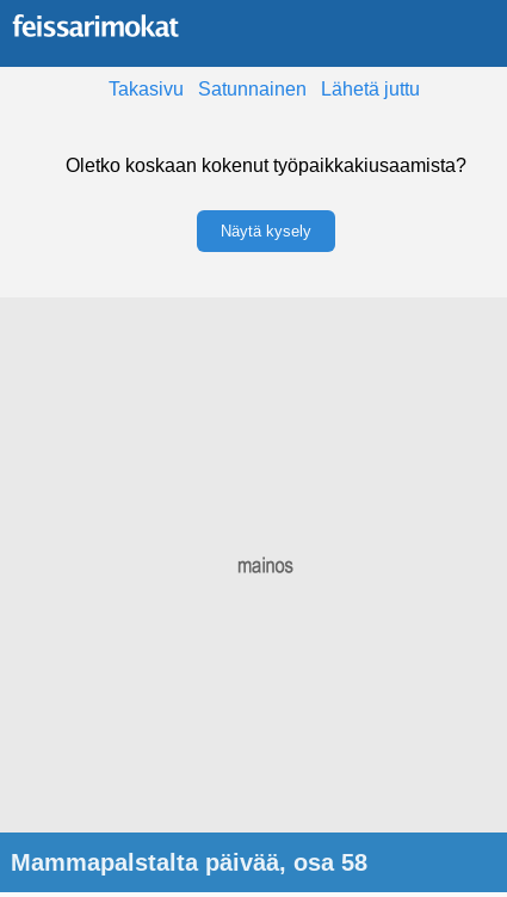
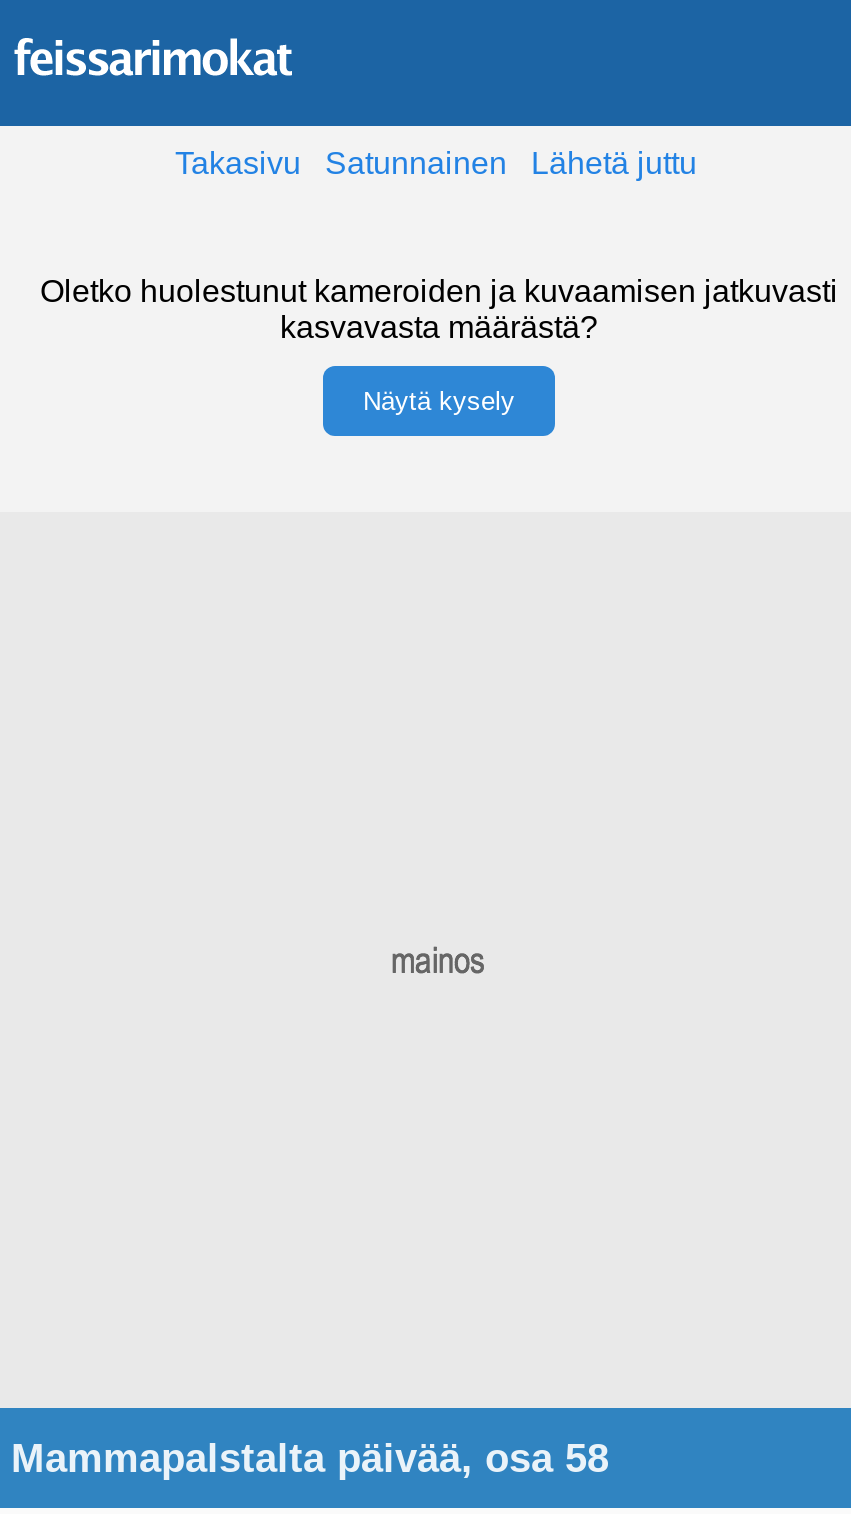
[66,155,466,175] Oletko koskaan kokenut työpaikkakiusaamista? -> [40,274,838,344] Oletko huolestunut kameroiden ja kuvaamisen jatkuvasti | kasvavasta määrästä?

